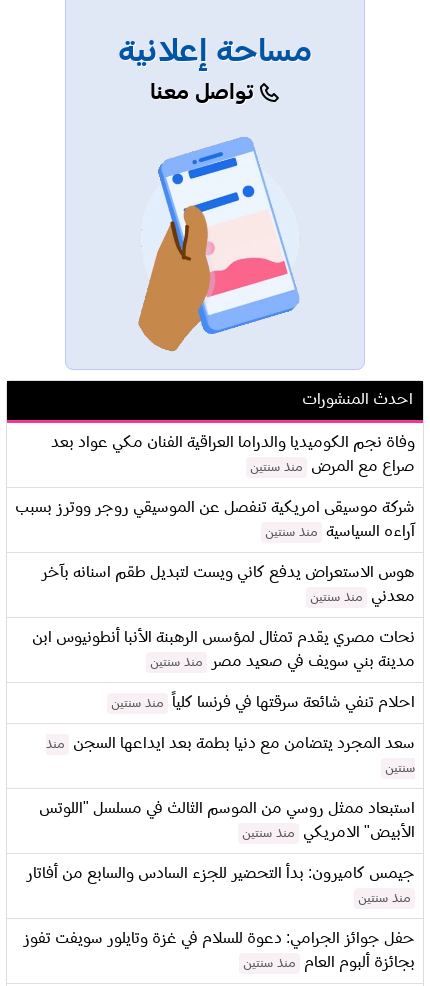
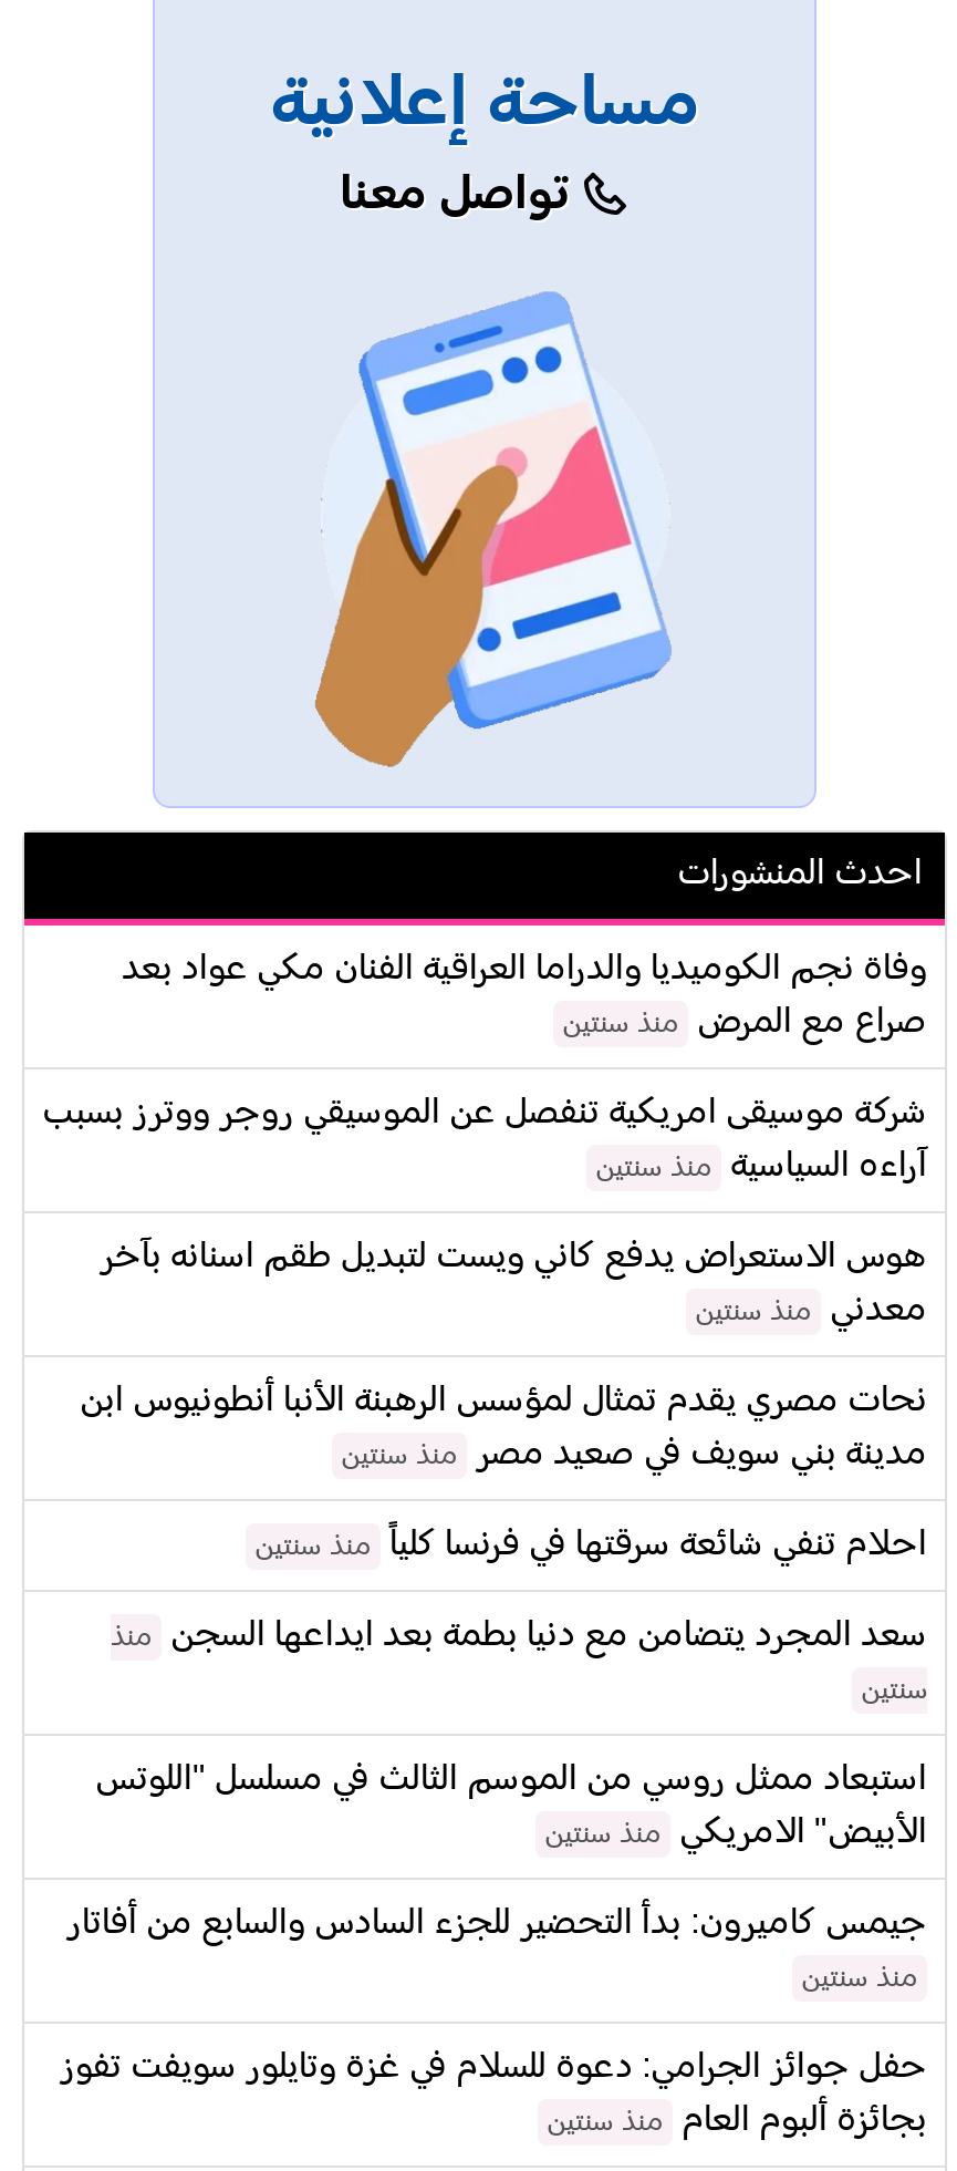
[171,158,288,299] [image] -> [389,337,644,653] [image]

